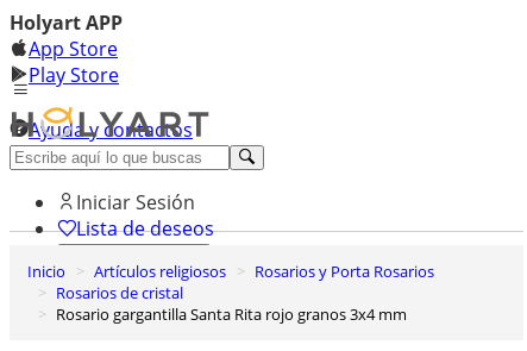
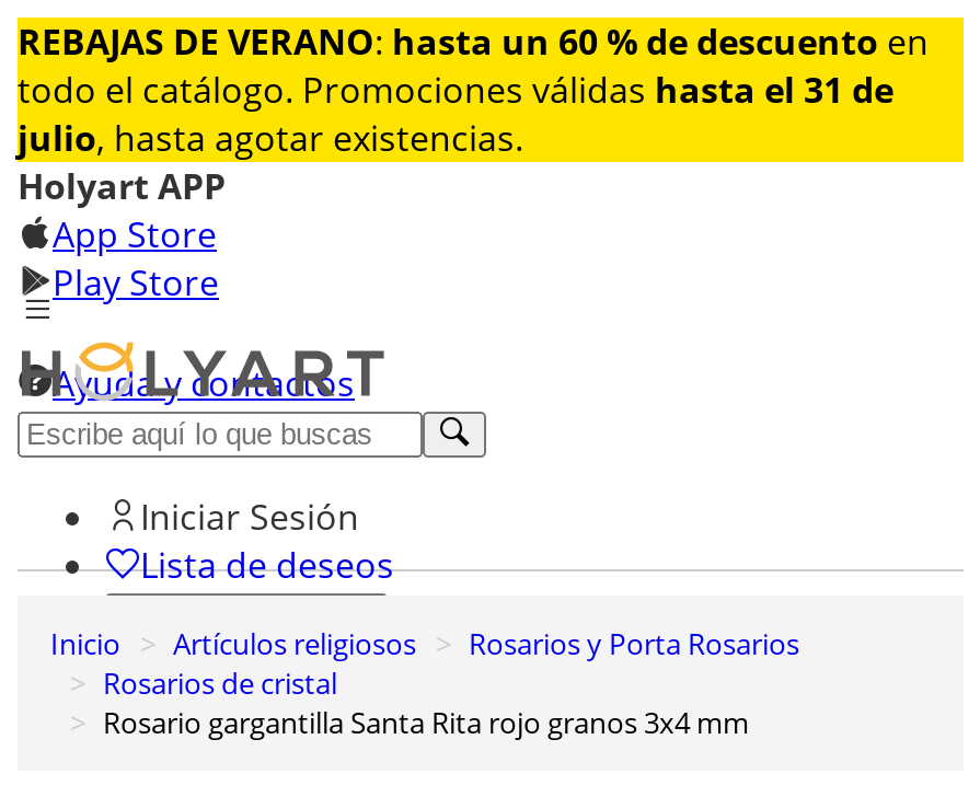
none -> [18,15,966,164] [image] | REBAJAS DE VERANO: hasta un 60 % de descuento en | todo el catálogo. Promociones válidas hasta el 31 de | julio, hasta agotar existencias.

